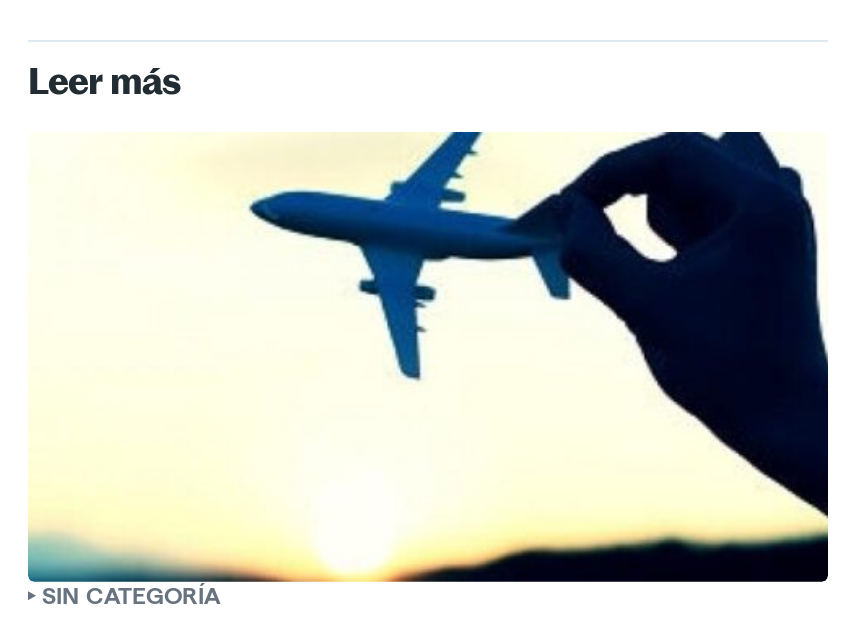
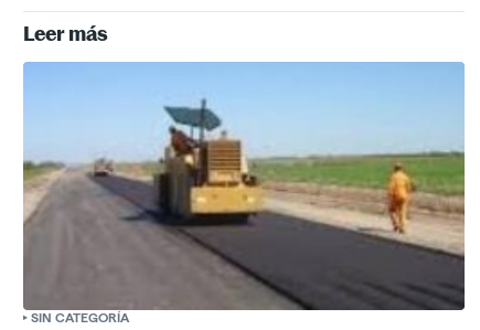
[28,130,830,584] [image] -> [22,61,466,311] [image]

